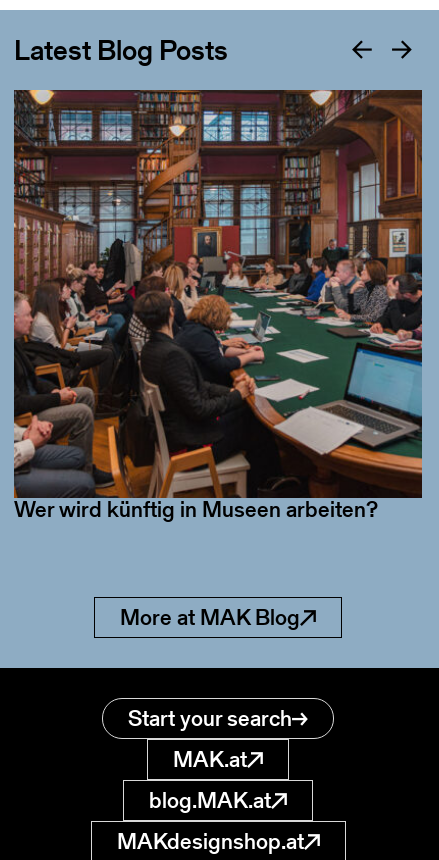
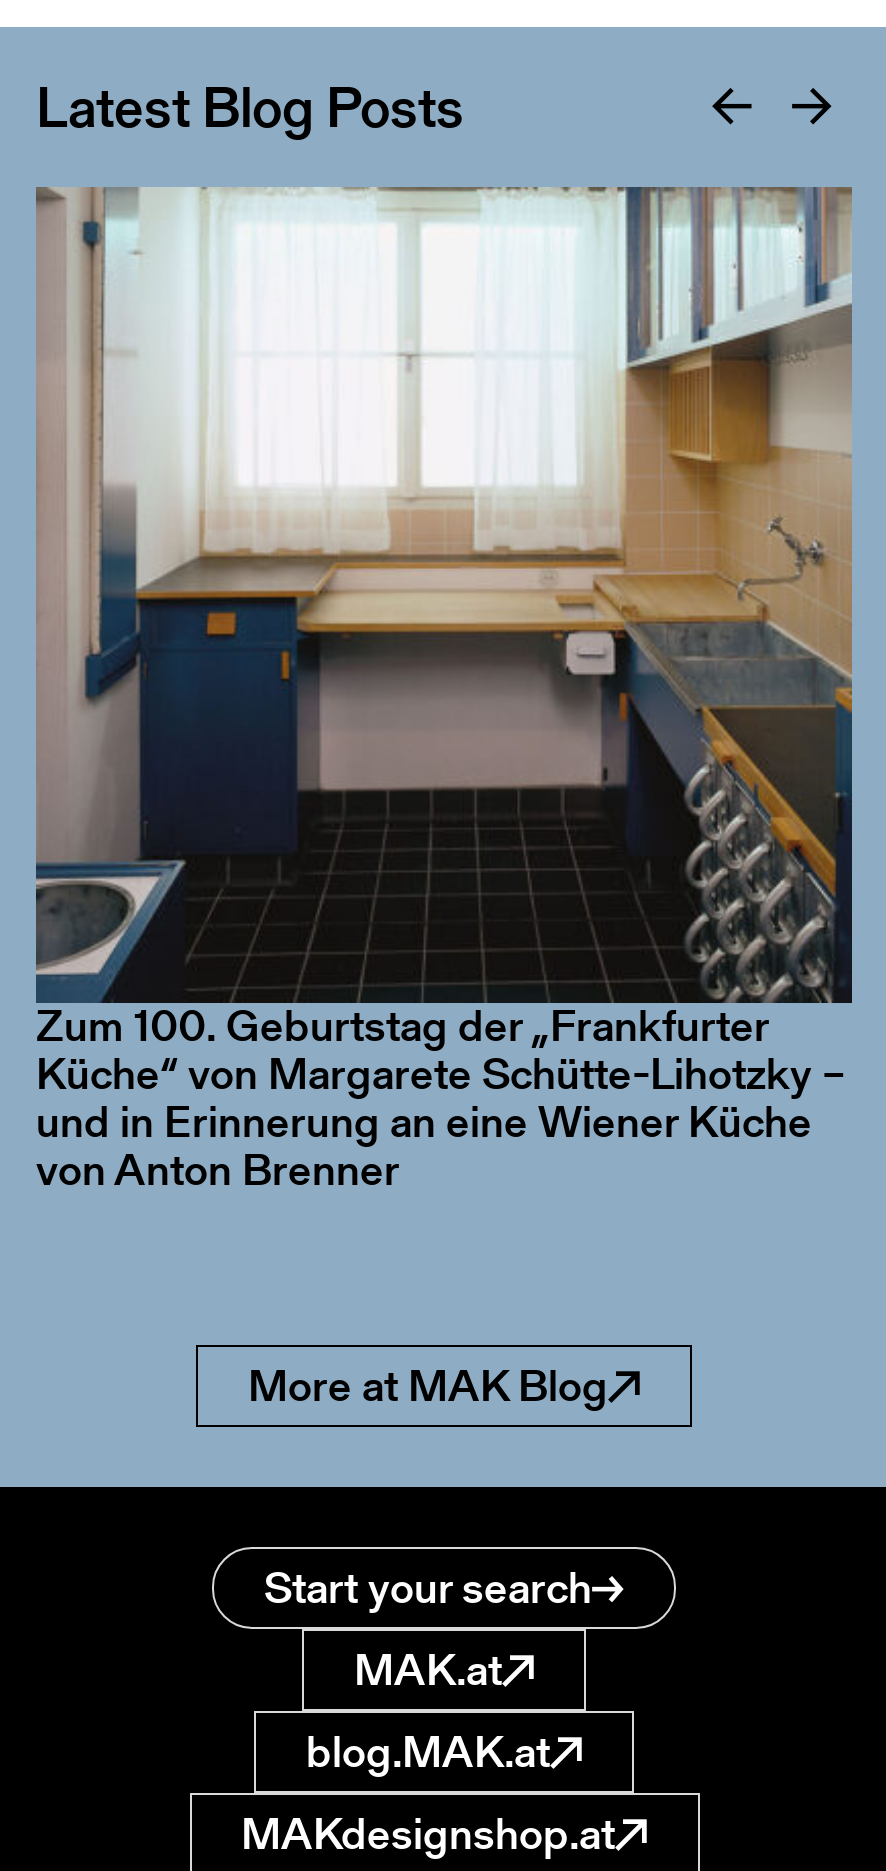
[13,89,423,439] [image] -> [36,187,854,997] [image]
[14,494,378,525] Wer wird künftig in Museen arbeiten? -> [36,995,846,1201] Zum 100. Geburtstag der „Frankfurter | Küche“ von Margarete Schütte-Lihotzky – | und in Erinnerung an eine Wiener Küche | von Anton Brenner

